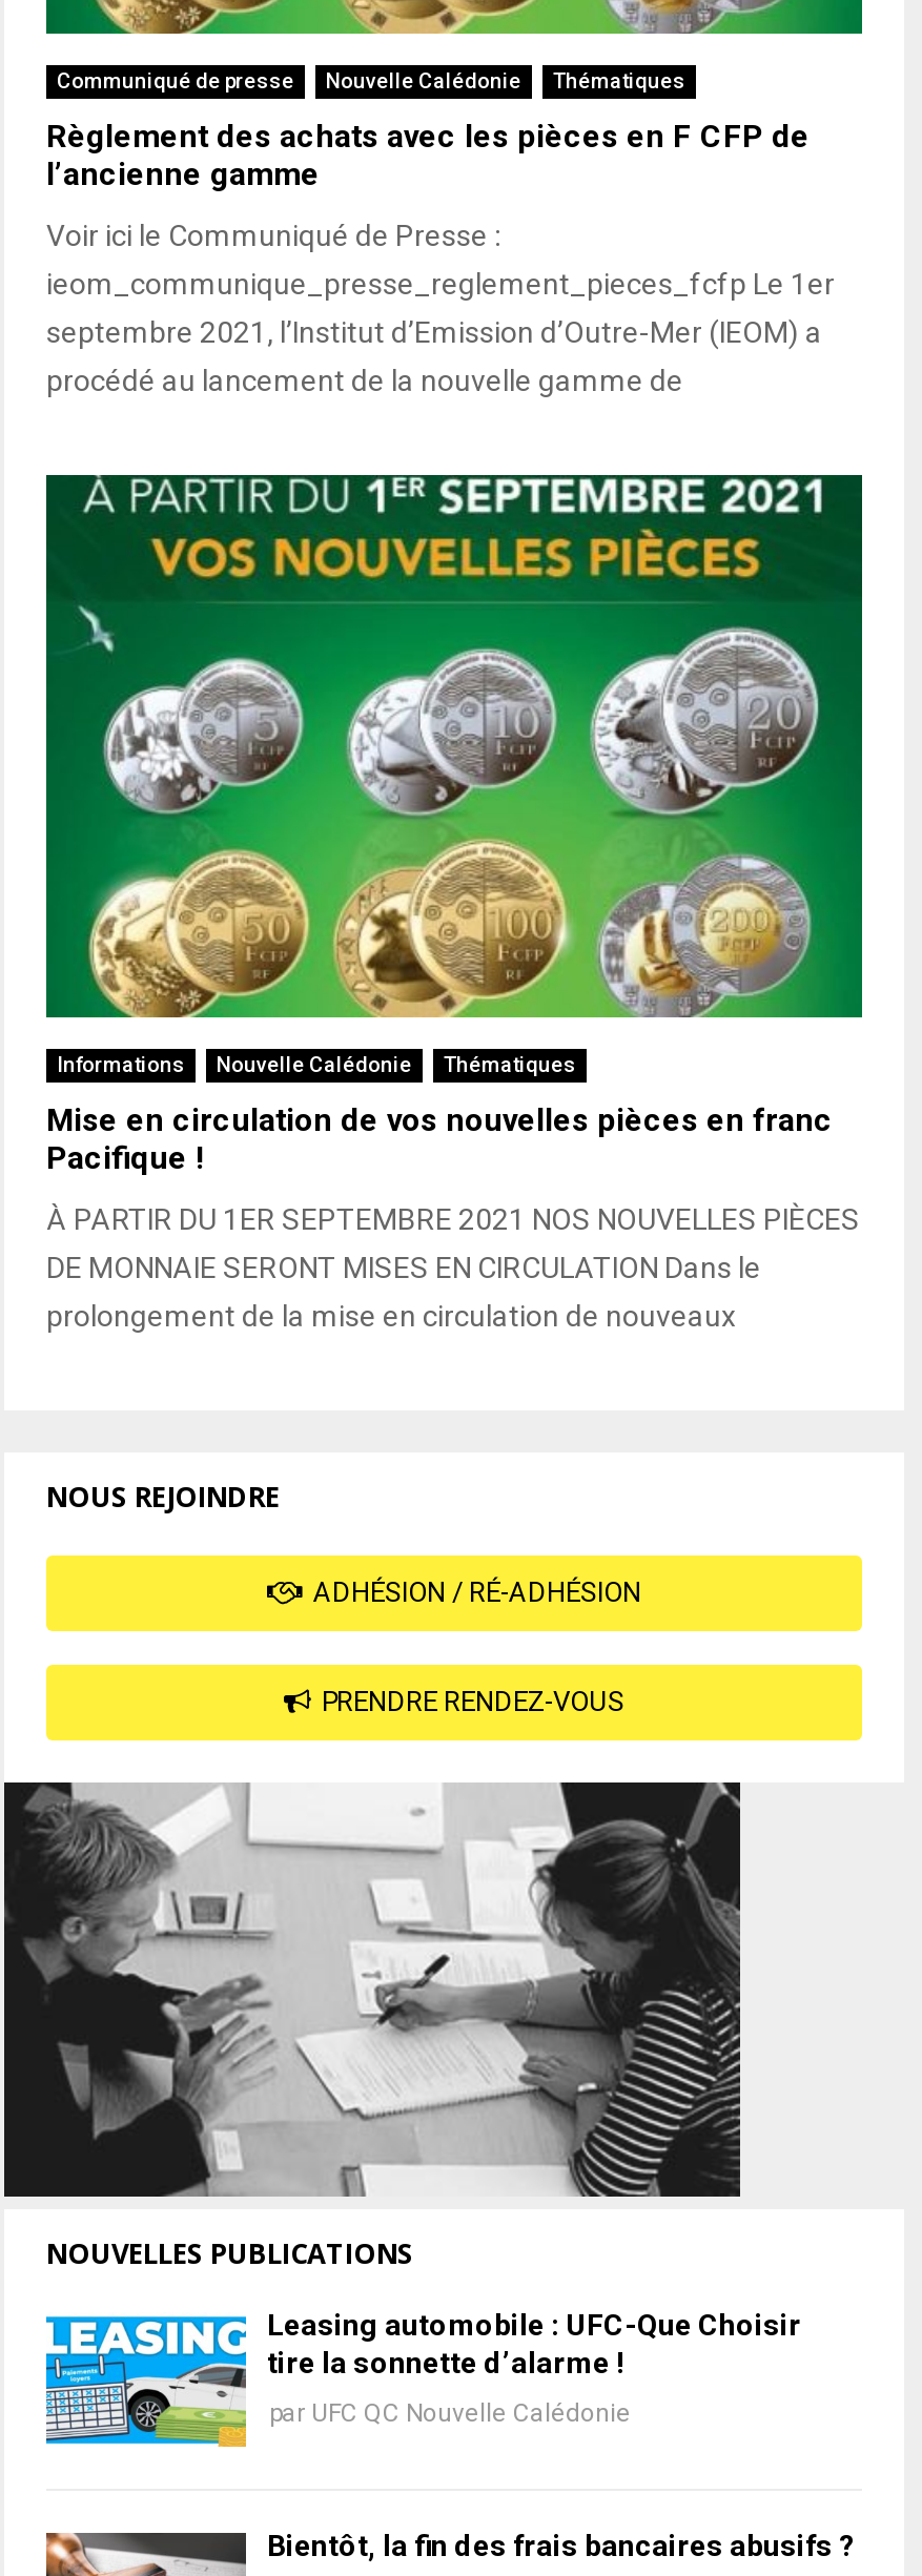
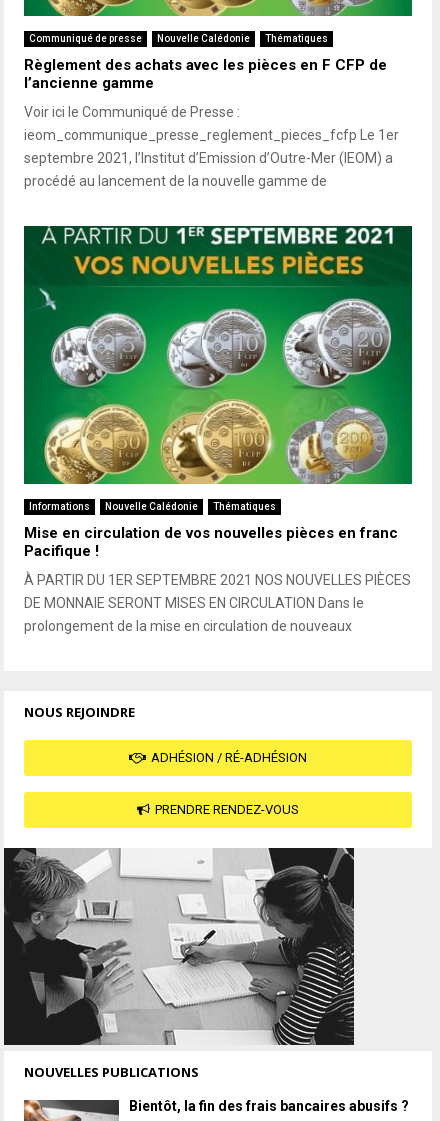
[44,2309,801,2449] [image] | Leasing automobile : UFC-Que Choisir | tire la sonnette d’alarme ! | par UFC QC Nouvelle Calédonie -> none

